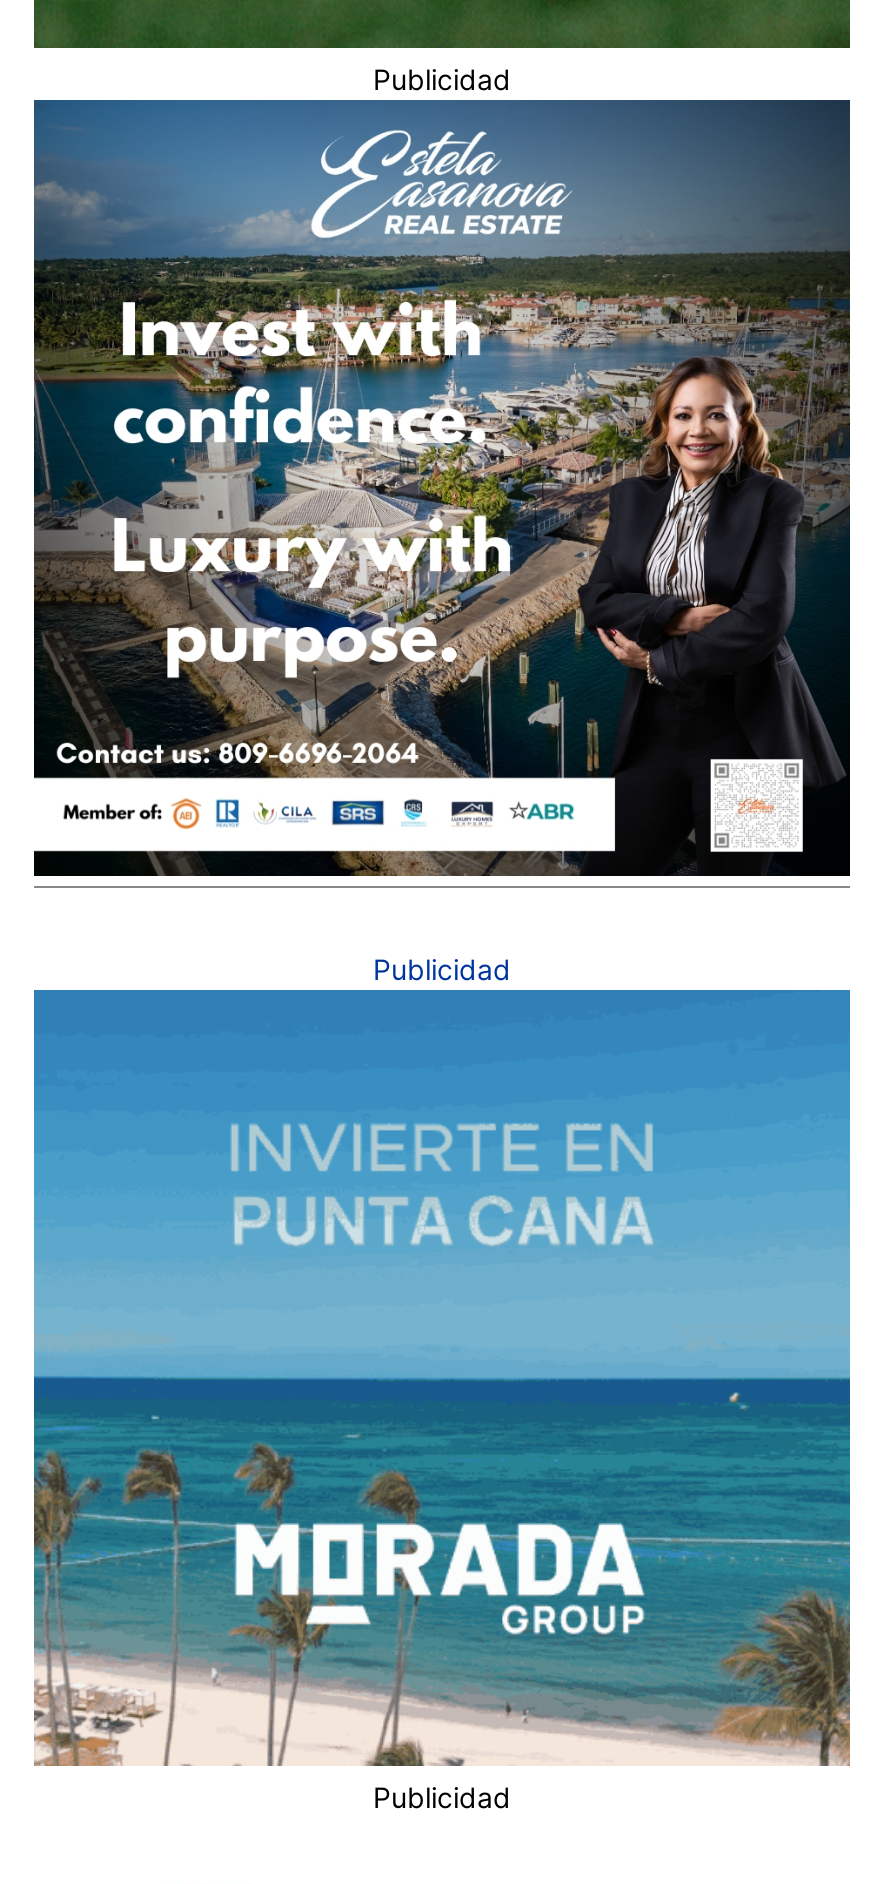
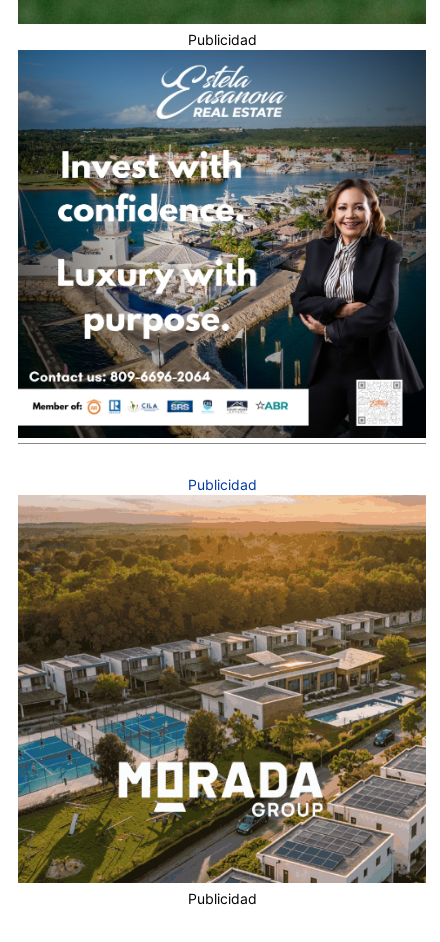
[32,988,852,1768] [image] -> [17,494,427,884] [image]

